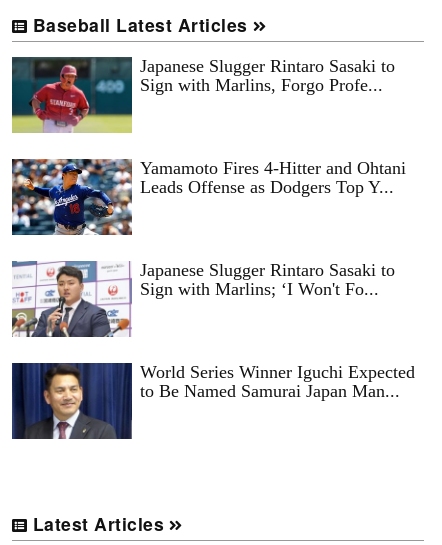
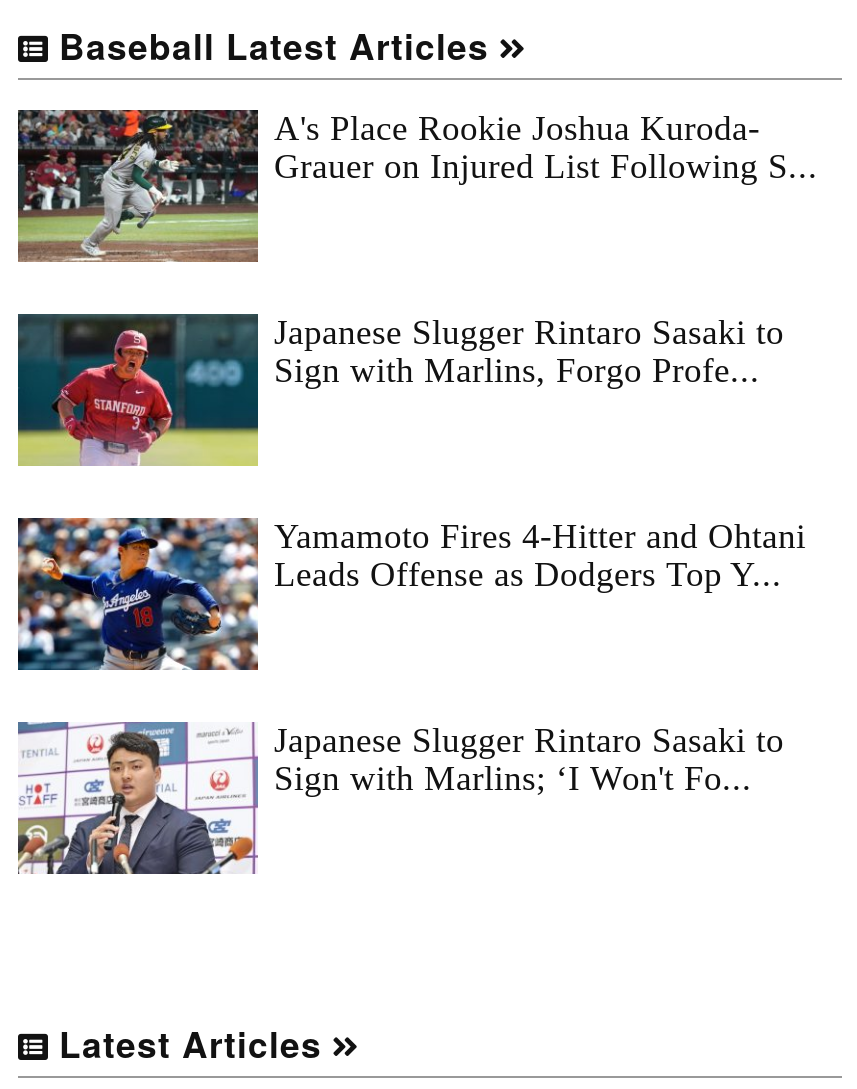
none -> [16,108,818,264] [image] | A's Place Rookie Joshua Kuroda- | Grauer on Injured List Following S...
moved [11,56,406,299] -> [16,312,806,798]: [image] | Japanese Slugger Rintaro Sasaki to | Sign with Marlins, Forgo Profe... | Yamamoto Fires 4-Hitter and Ohtani | Leads Offense as Dodgers Top Y... | Japanese Slugger Rintaro Sasaki to | Sign with Marlins; ‘I Won't Fo...
[11,362,415,440] [image] | World Series Winner Iguchi Expected | to Be Named Samurai Japan Man... -> none

